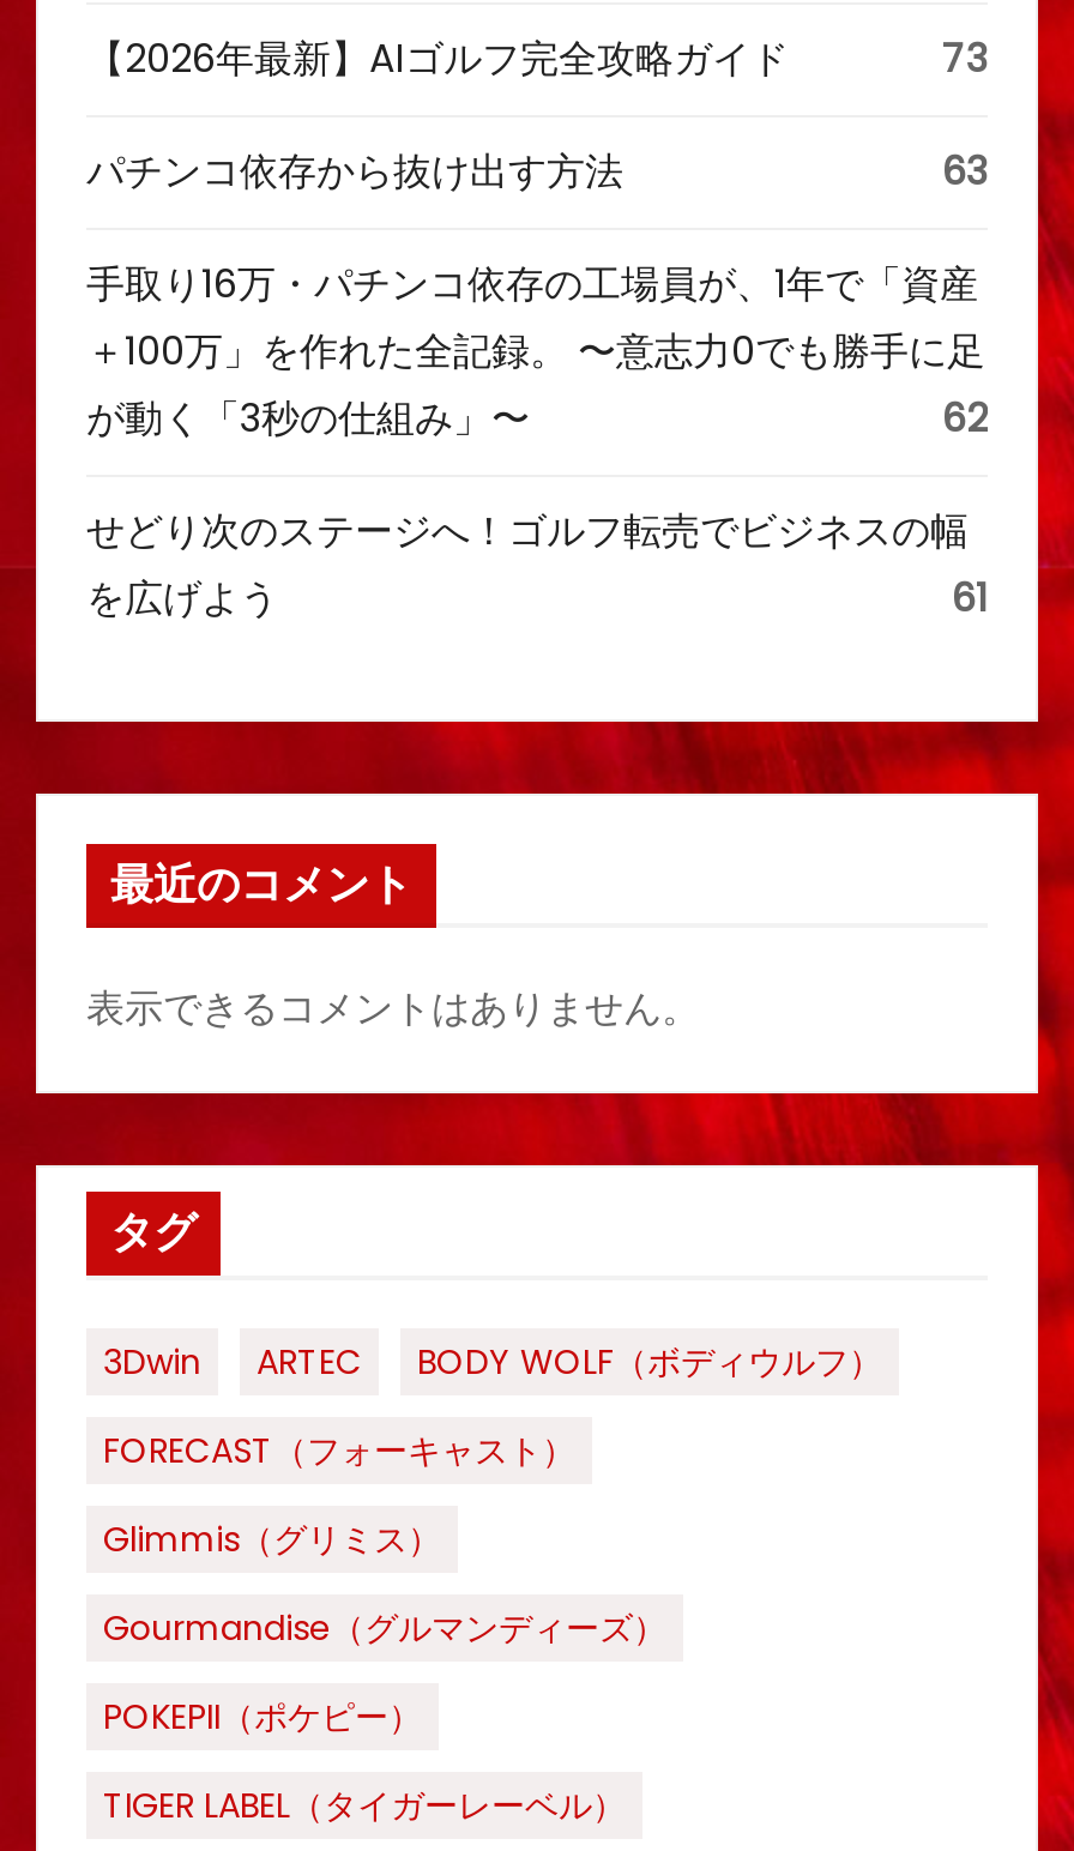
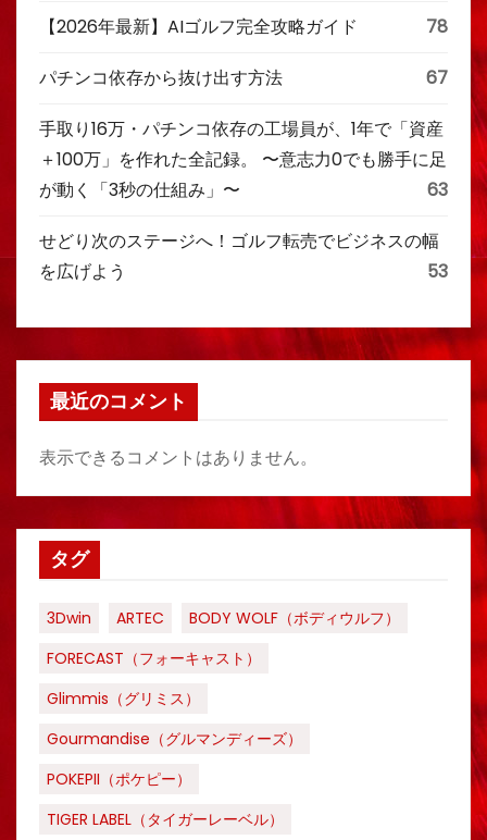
[942,31,988,86] 73 -> [426,14,448,39] 78
[942,144,988,199] 63 -> [426,65,448,90] 67
[942,391,988,446] 62 -> [427,177,448,202] 63
[952,571,988,626] 61 -> [427,259,448,284] 53

